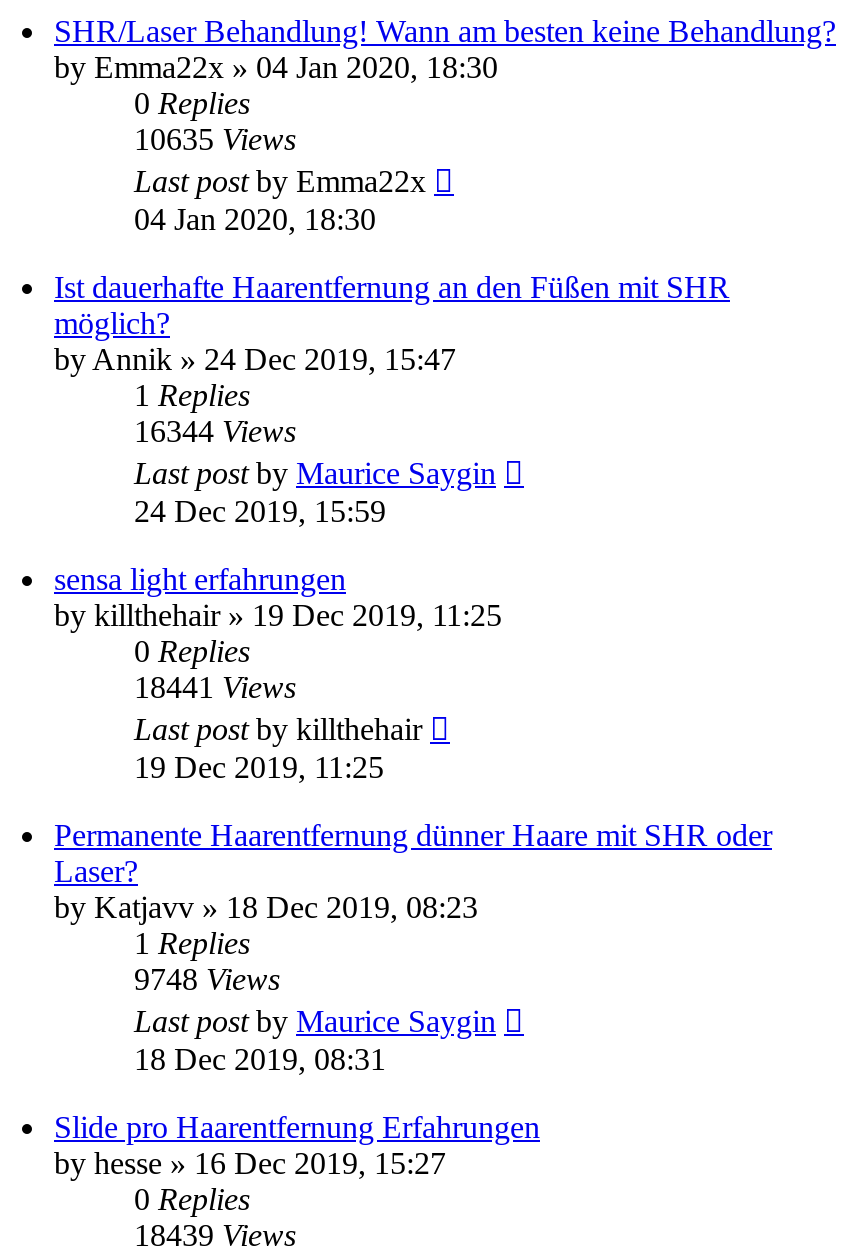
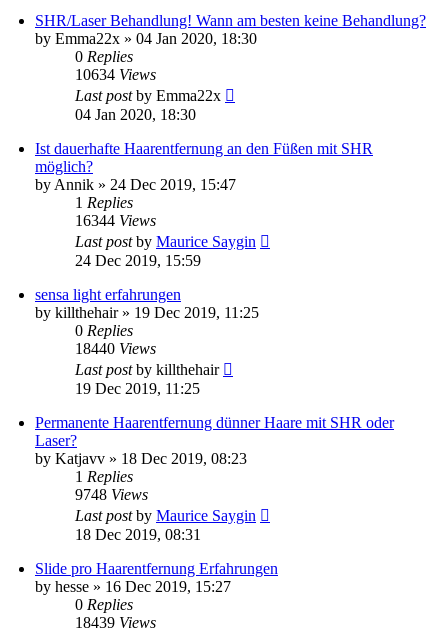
[134,122,296,156] 10635 Views -> [75,66,156,83] 10634 Views
[134,670,296,704] 18441 Views -> [75,340,156,357] 18440 Views

